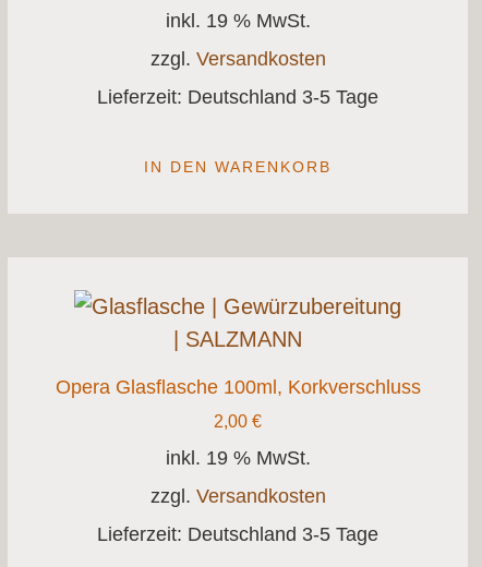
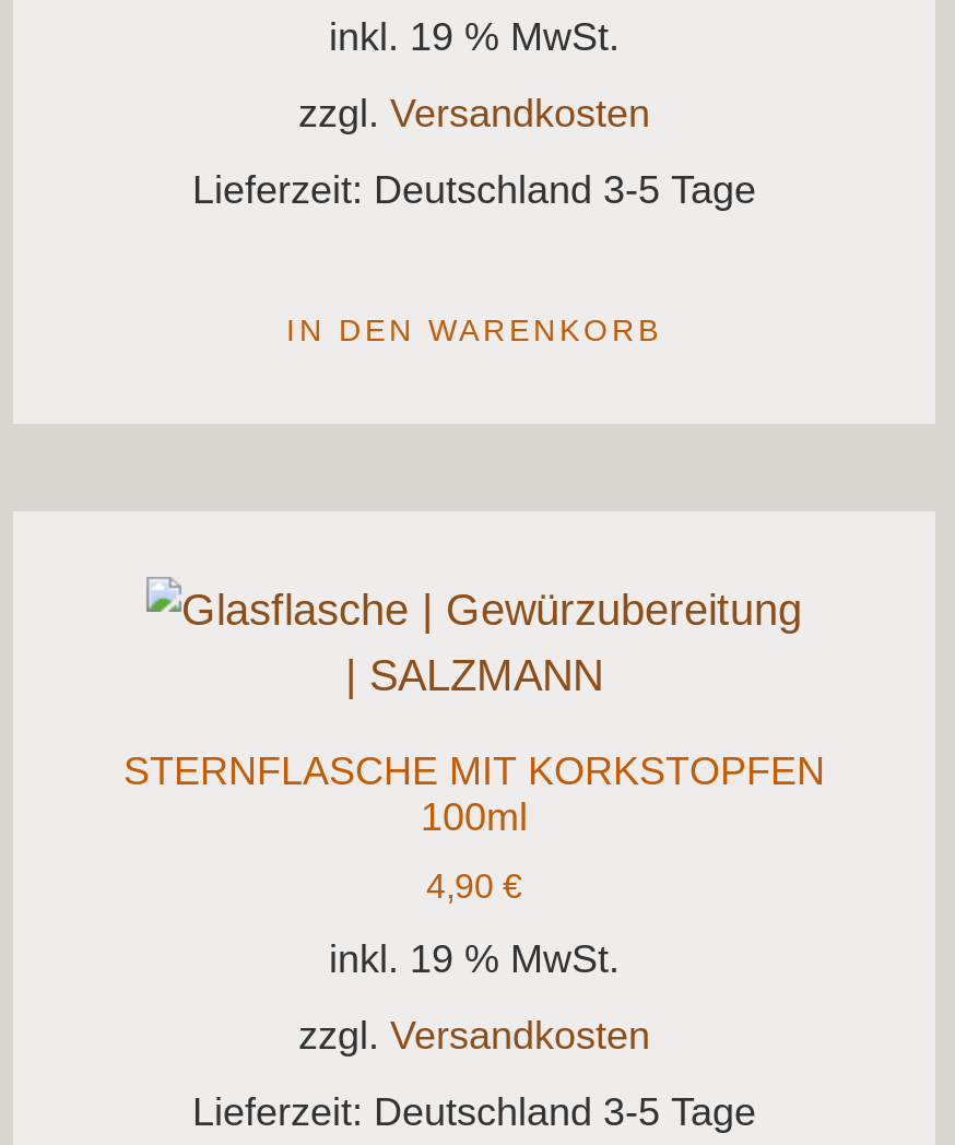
[55,376,420,398] Opera Glasflasche 100ml, Korkverschluss -> [123,749,825,838] STERNFLASCHE MIT KORKSTOPFEN | 100ml
[214,412,262,430] 2,00 € -> [426,867,522,904] 4,90 €

